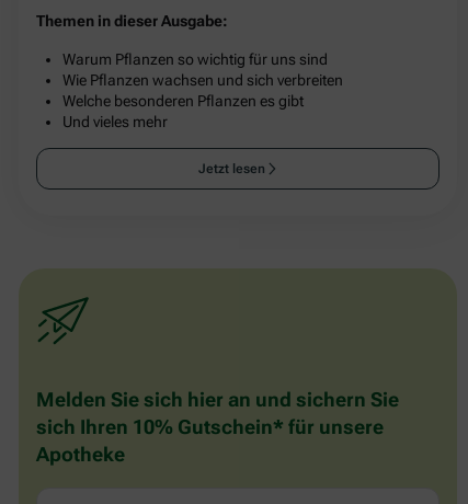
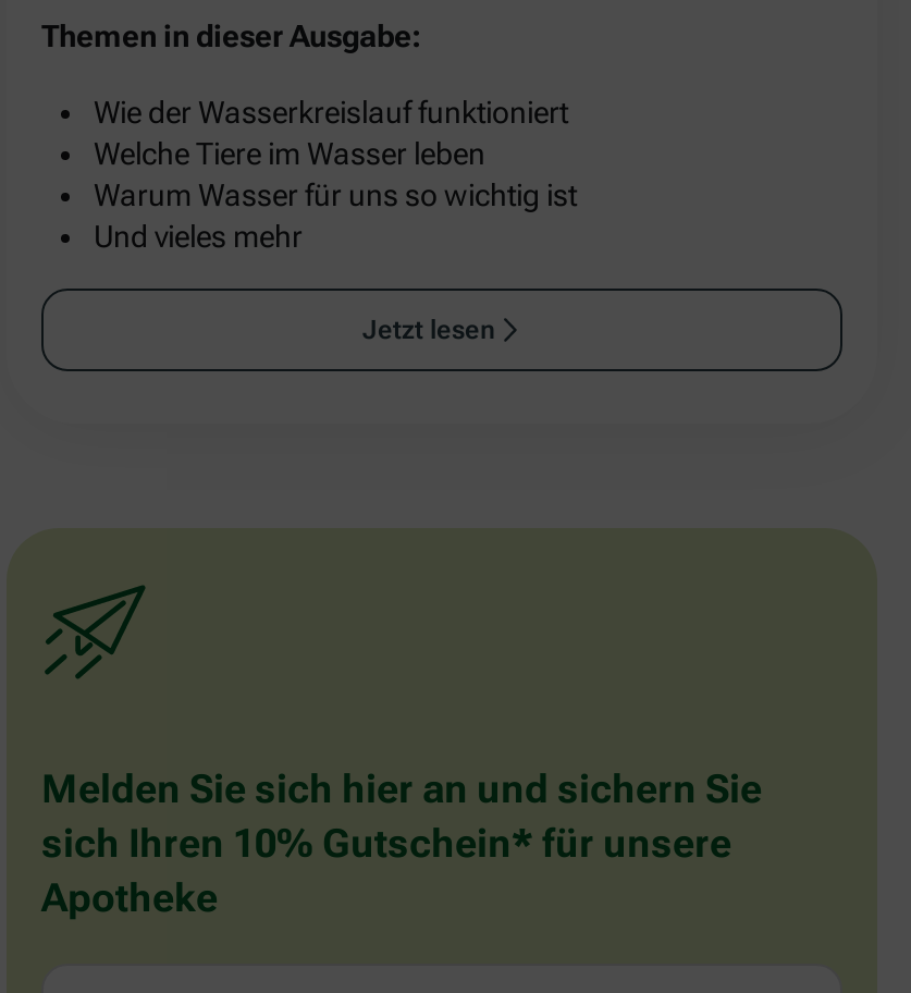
[62,51,343,110] Warum Pflanzen so wichtig für uns sind | Wie Pflanzen wachsen und sich verbreiten | Welche besonderen Pflanzen es gibt -> [94,95,577,212] Wie der Wasserkreislauf funktioniert | Welche Tiere im Wasser leben | Warum Wasser für uns so wichtig ist

